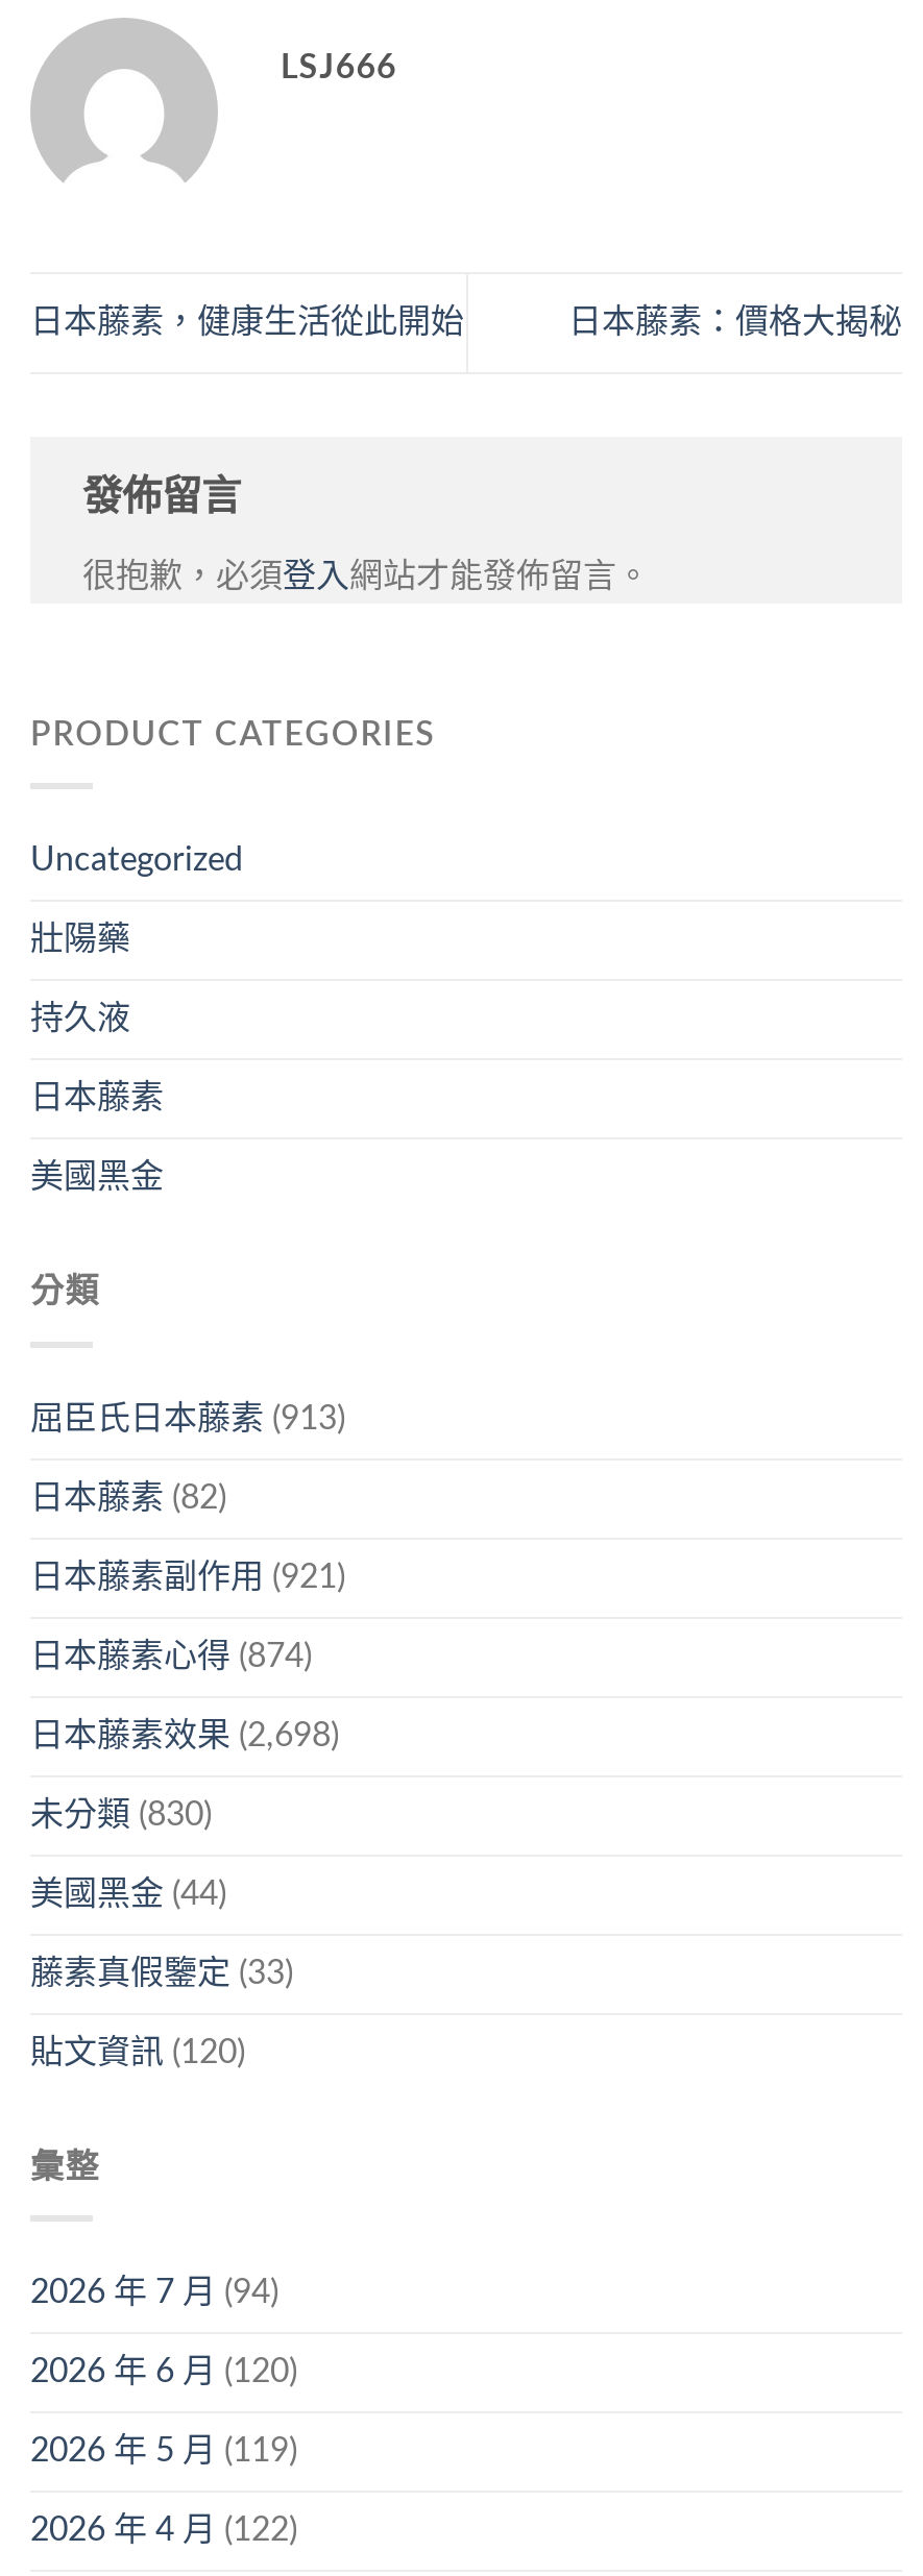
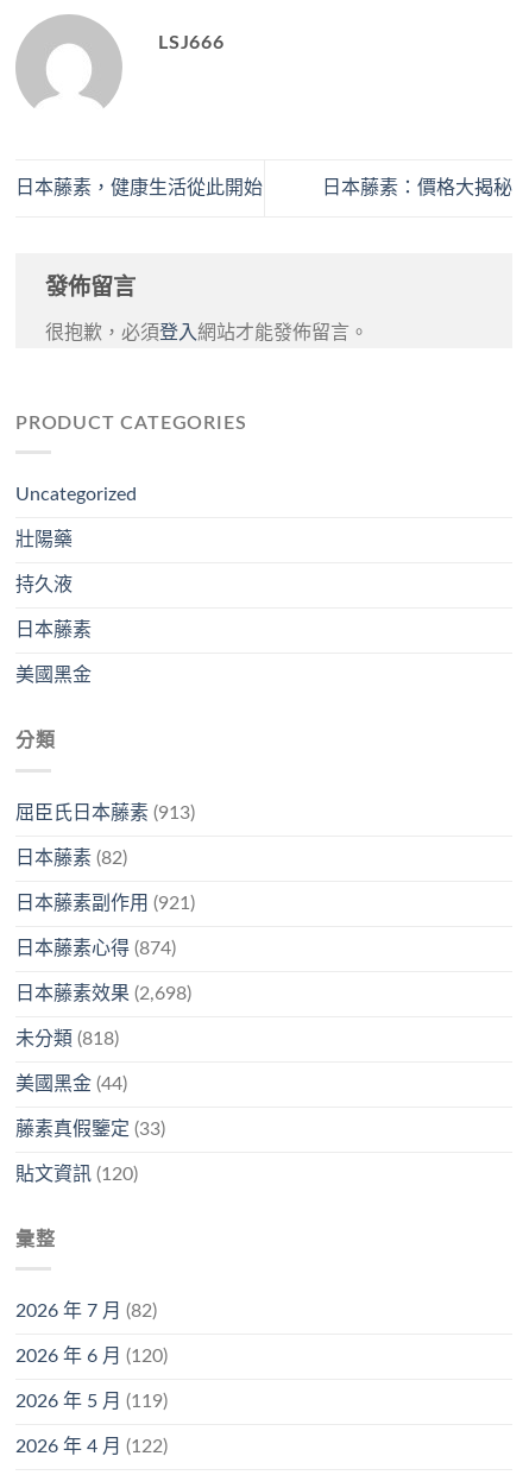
[30,1798,212,1831] 未分類(830) -> [15,1029,119,1048] 未分類(818)
[30,2276,278,2310] 2026 年 7 月(94) -> [15,1302,157,1321] 2026 年 7 月(82)

